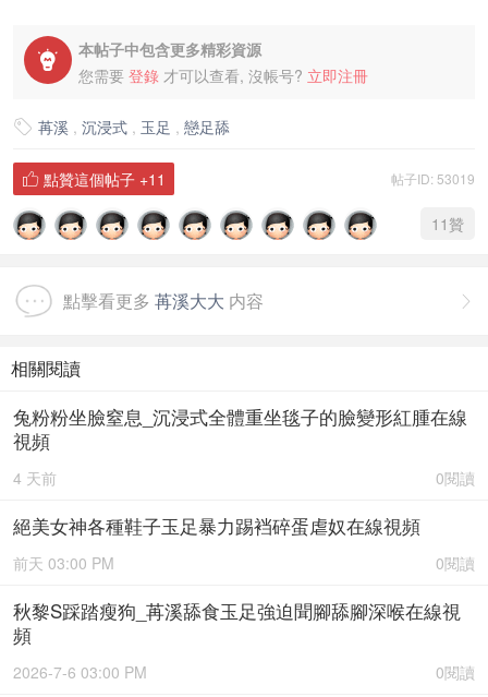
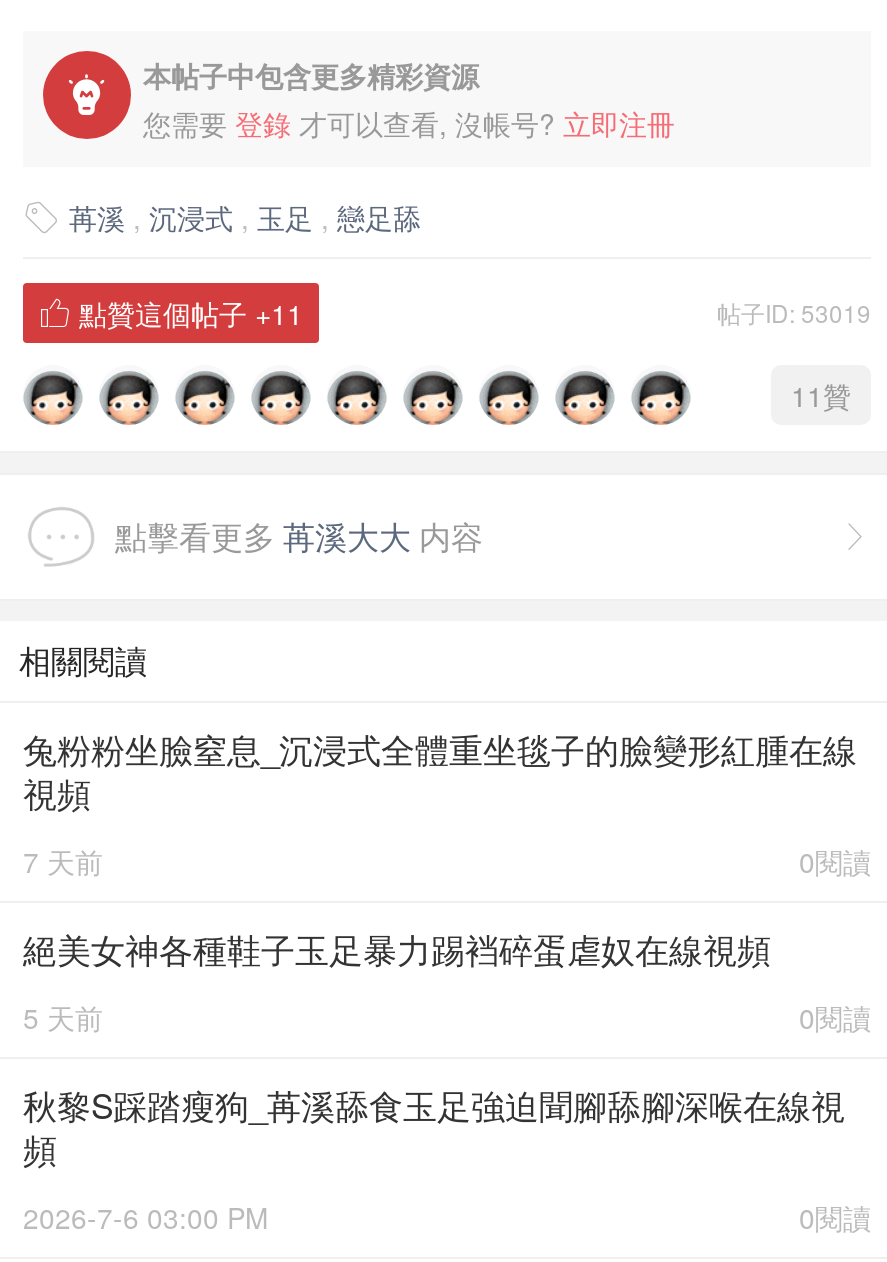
[13,467,57,489] 4 天前 -> [23,841,103,881] 7 天前
[13,552,114,574] 前天 03:00 PM -> [23,997,103,1037] 5 天前

